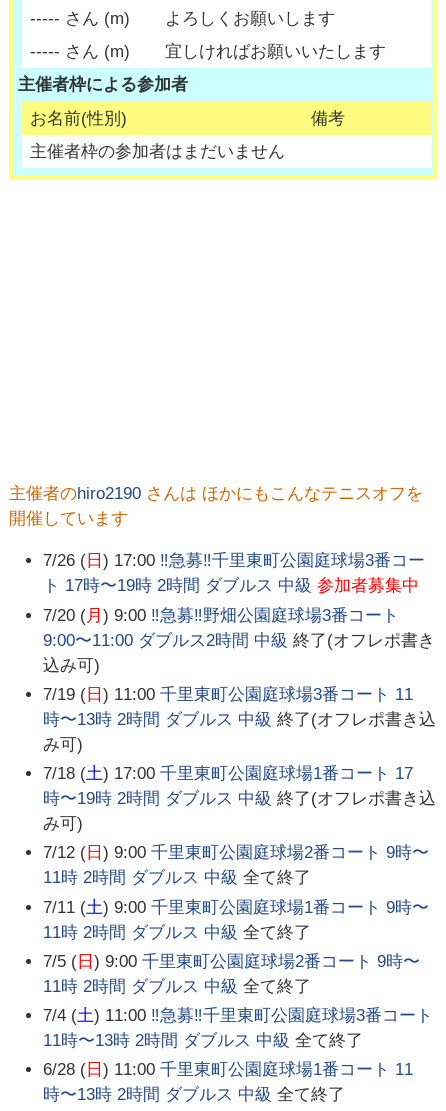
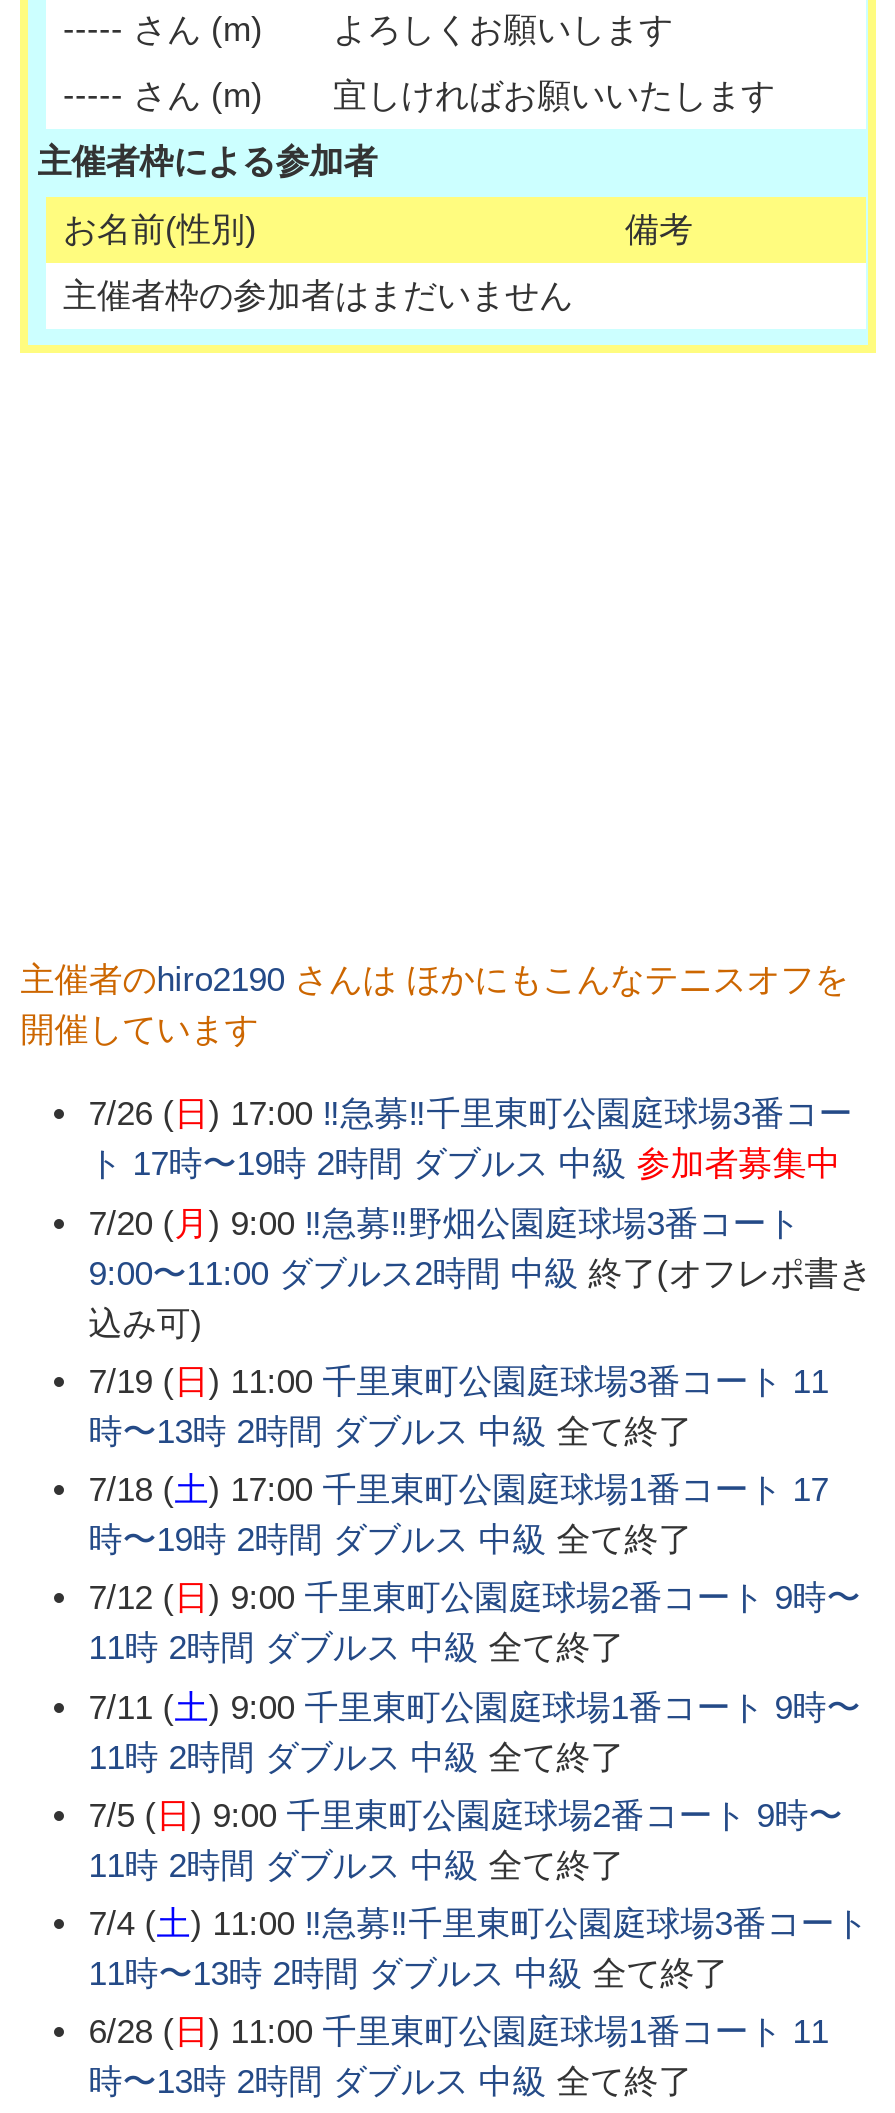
[43,710,436,754] 時〜13時 2時間 ダブルス 中級 終了(オフレポ書き込 | み可) -> [88,1413,692,1451] 時〜13時 2時間 ダブルス 中級 全て終了
[43,789,436,833] 時〜19時 2時間 ダブルス 中級 終了(オフレポ書き込 | み可) -> [88,1521,692,1559] 時〜19時 2時間 ダブルス 中級 全て終了

